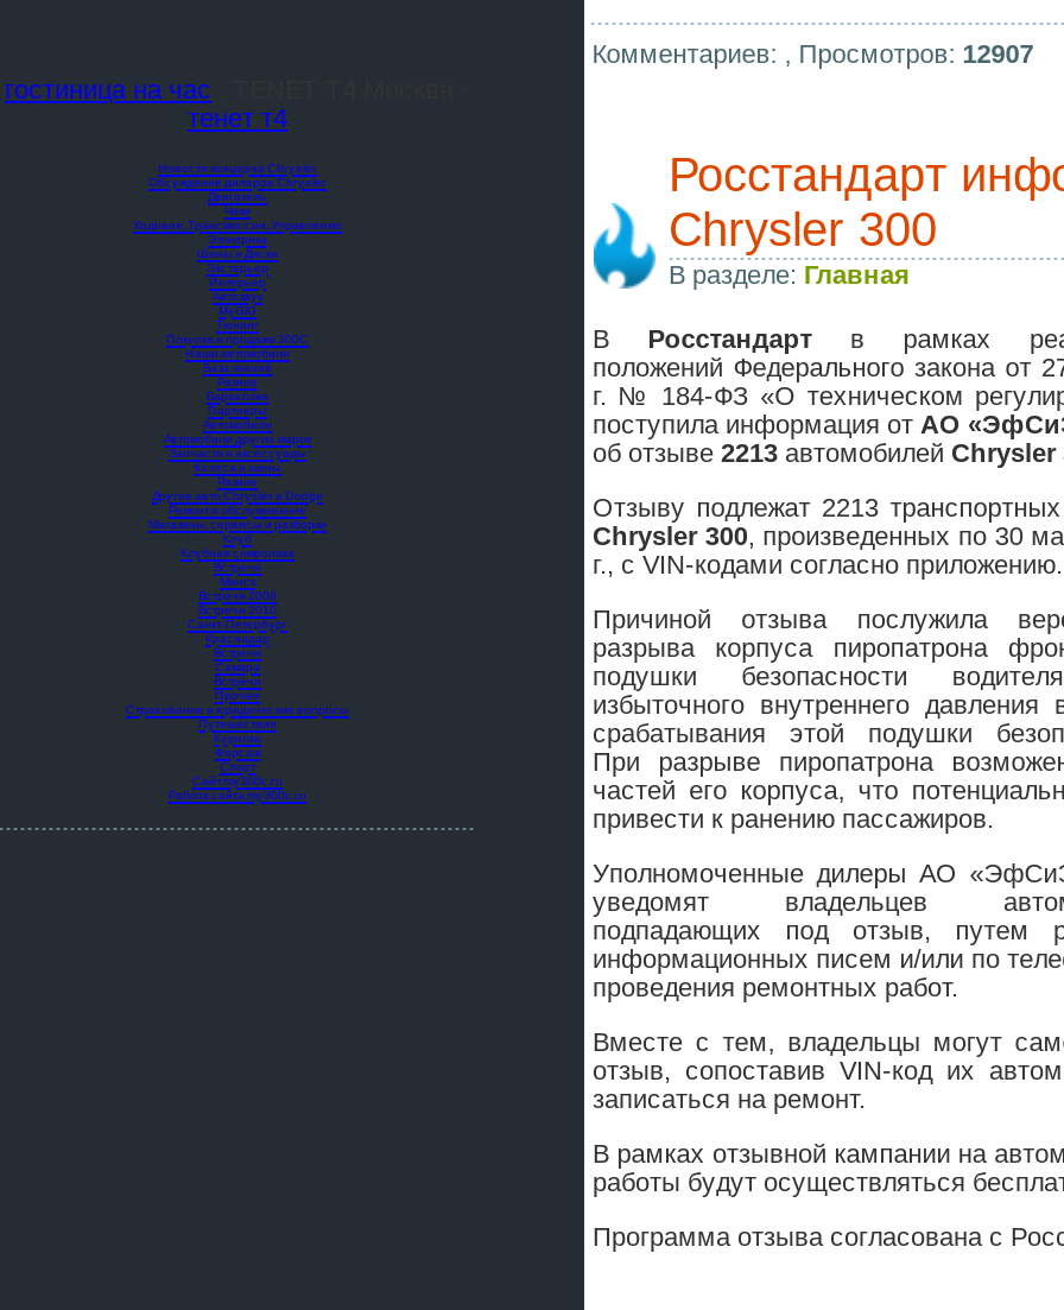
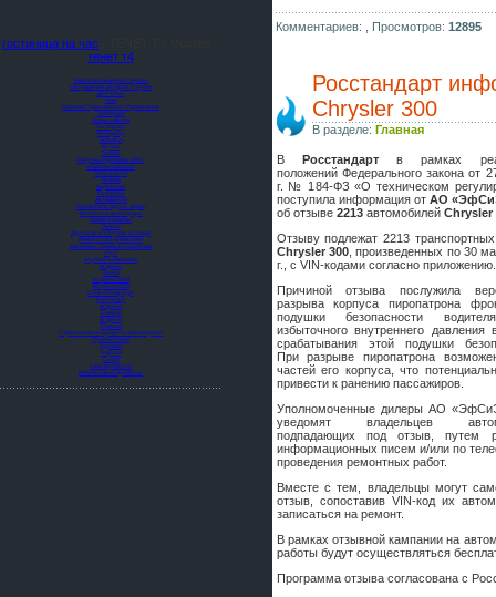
[592,39,1034,68] Комментариев: , Просмотров: 12907 -> [276,20,482,33] Комментариев: , Просмотров: 12895

